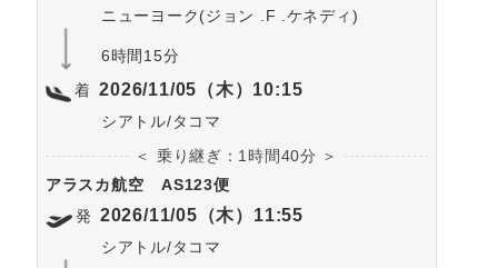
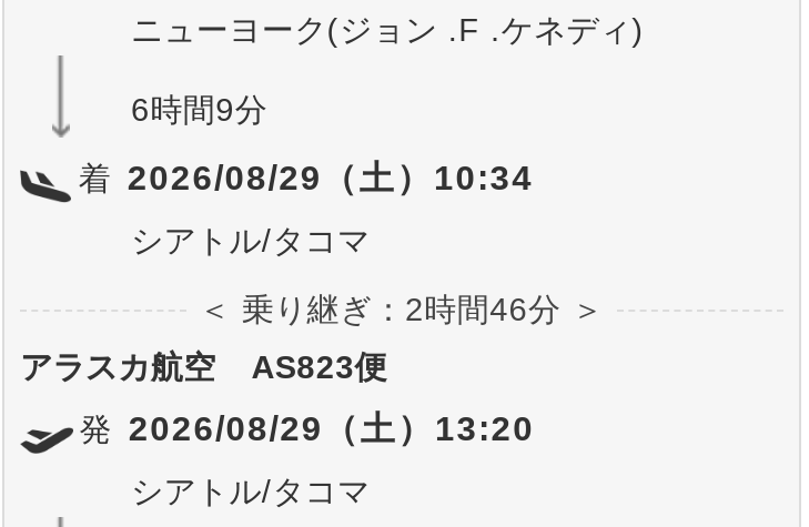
[101,47,179,65] 6時間15分 -> [131,93,268,129] 6時間9分
[75,81,303,100] 着 2026/11/05（木）10:15 -> [78,160,534,197] 着 2026/08/29（土）10:34
[135,147,338,165] ＜ 乗り継ぎ：1時間40分 ＞ -> [198,293,604,328] ＜ 乗り継ぎ：2時間46分 ＞
[46,176,230,194] アラスカ航空 AS123便 -> [20,351,387,386] アラスカ航空 AS823便
[75,206,303,225] 発 2026/11/05（木）11:55 -> [79,411,535,448] 発 2026/08/29（土）13:20

